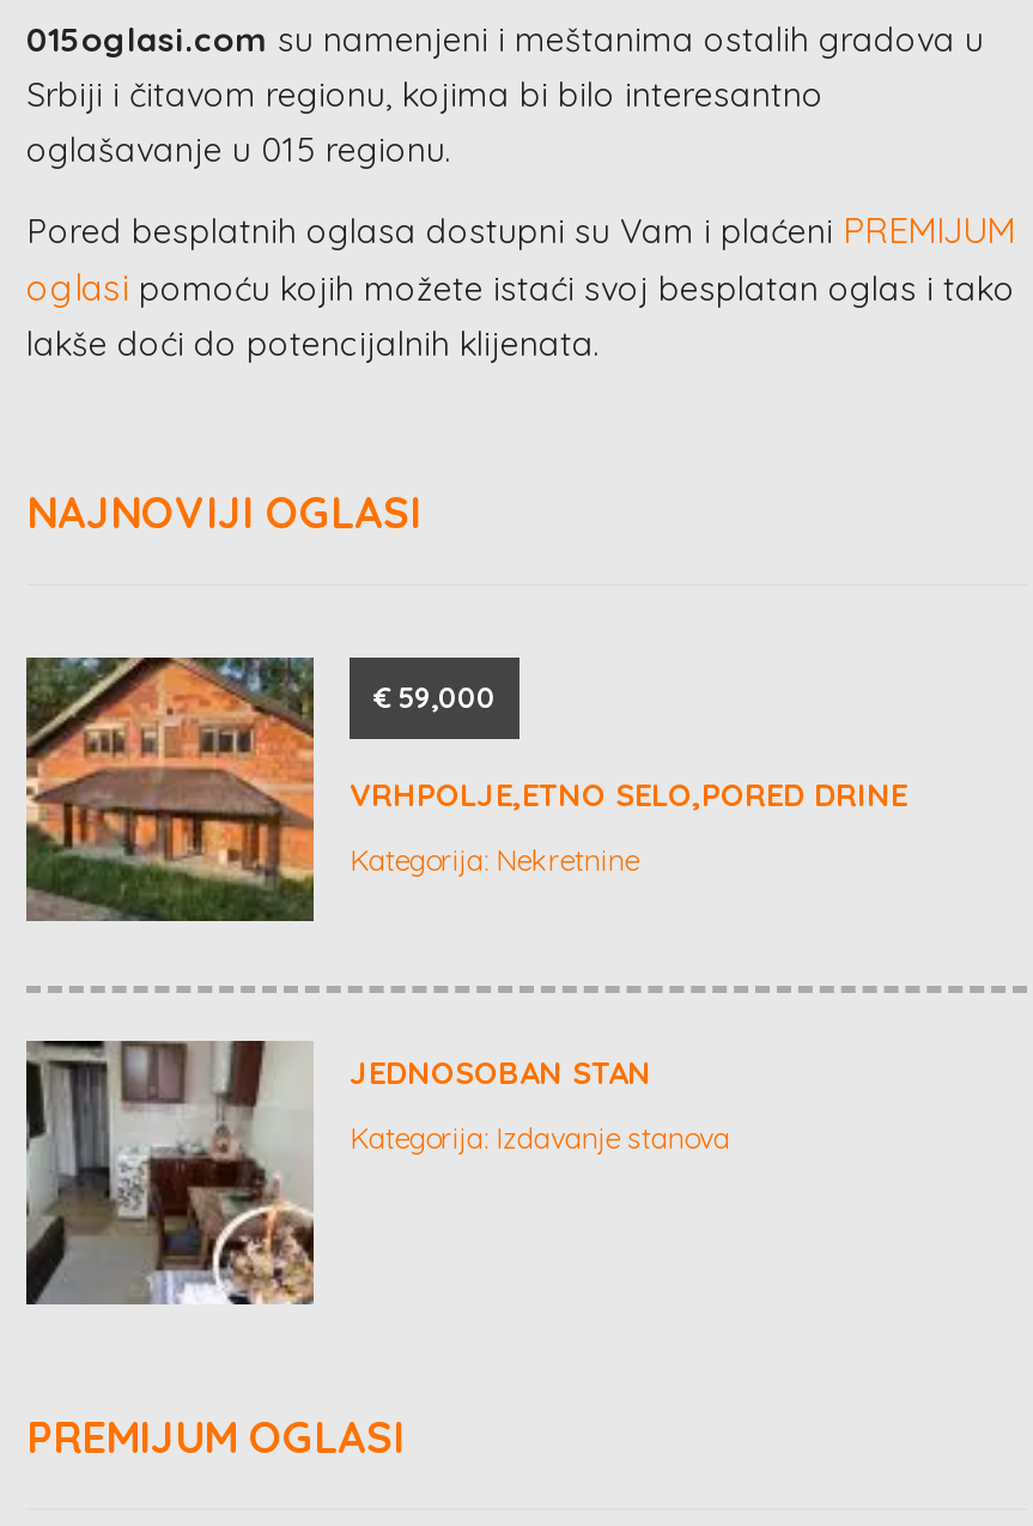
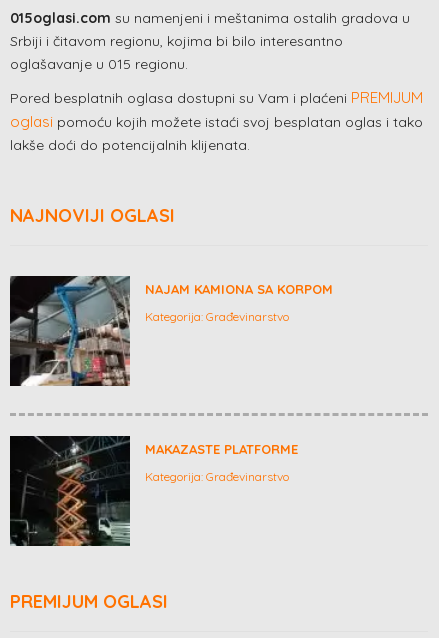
[24,655,907,924] [image] | € 59,000 | VRHPOLJE,ETNO SELO,PORED DRINE | Kategorija: Nekretnine -> [9,275,333,386] [image] | NAJAM KAMIONA SA KORPOM | Kategorija: Građevinarstvo
[24,1038,730,1307] [image] | JEDNOSOBAN STAN | Kategorija: Izdavanje stanova -> [9,435,298,547] [image] | MAKAZASTE PLATFORME | Kategorija: Građevinarstvo

